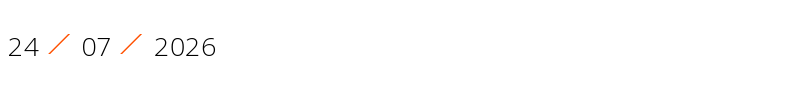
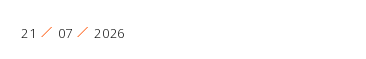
[8,28,216,64] 24 07 2026 -> [21,24,125,42] 21 07 2026

